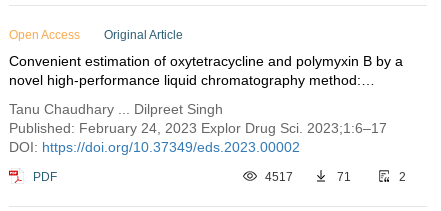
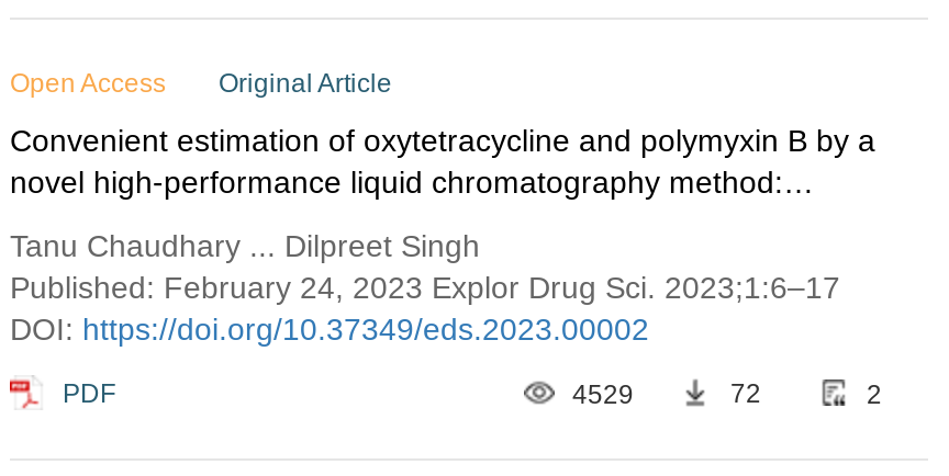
[265,170,293,184] 4517 -> [572,379,634,410] 4529
[337,170,351,184] 71 -> [730,379,761,410] 72

